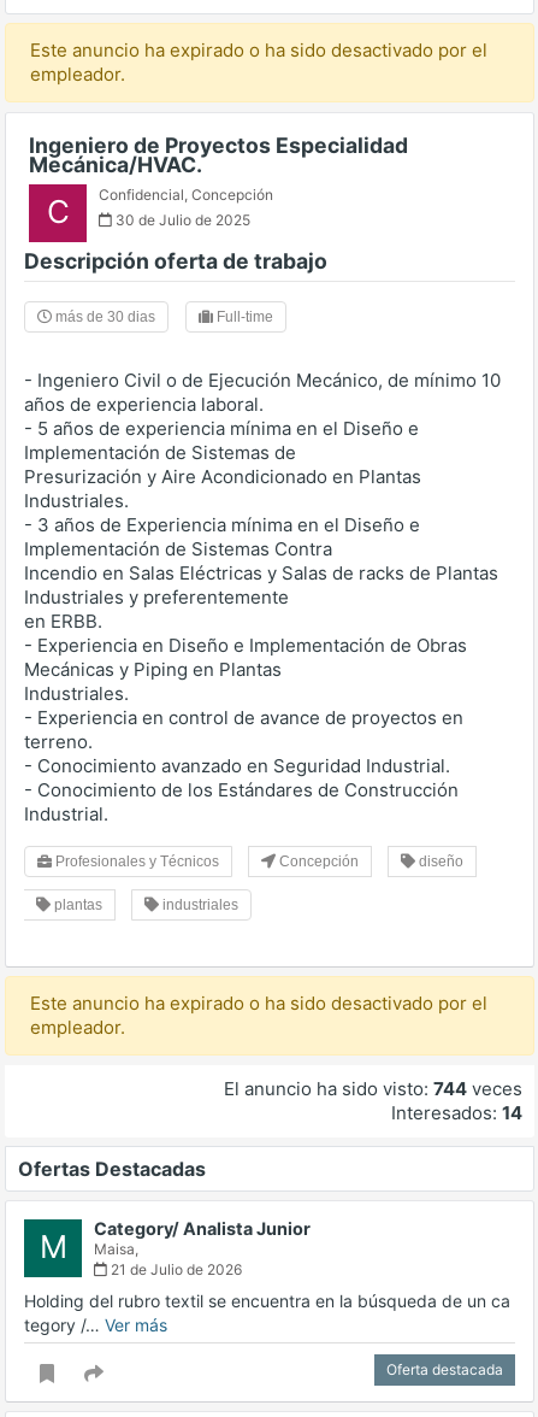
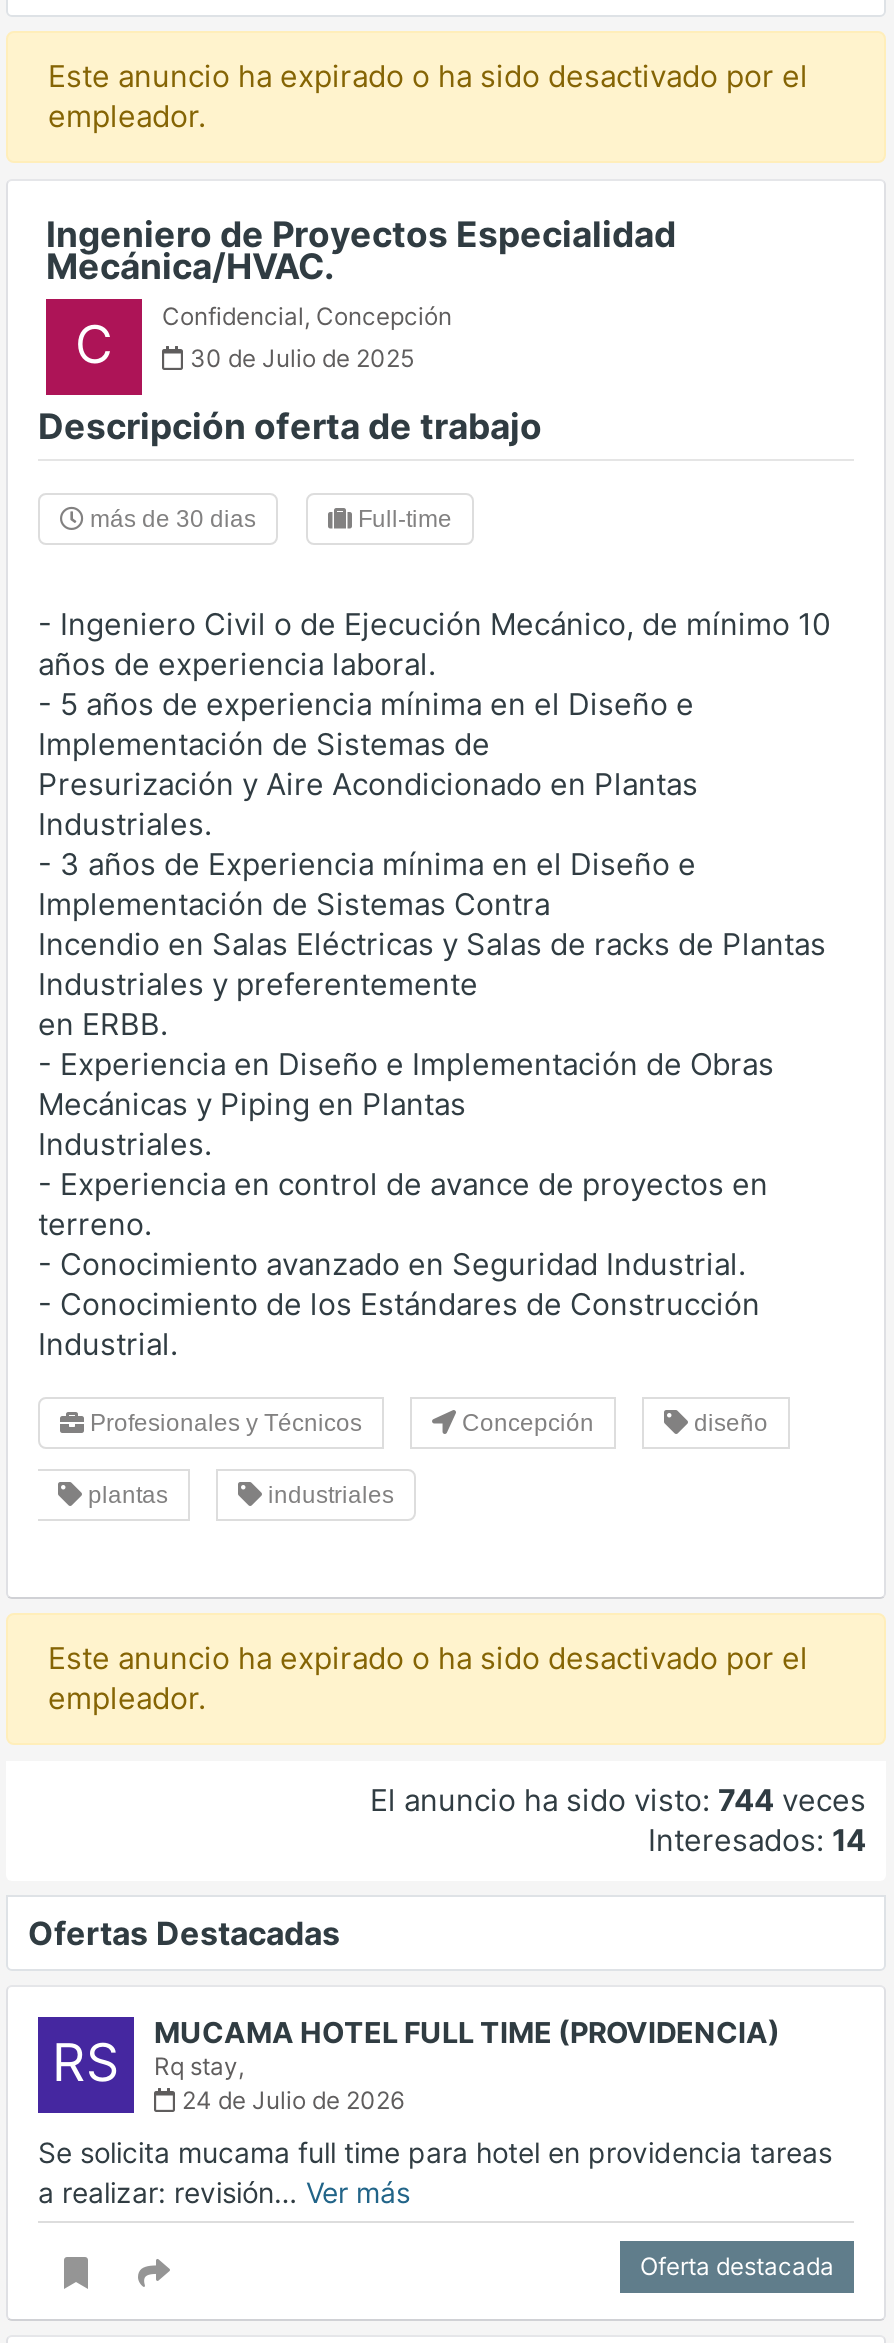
[39,1218,311,1278] M | Category/ Analista Junior | Maisa, | 21 de Julio de 2026 -> [52,2015,780,2115] RS | MUCAMA HOTEL FULL TIME (PROVIDENCIA) | Rq stay, | 24 de Julio de 2026
[24,1290,510,1335] Holding del rubro textil se encuentra en la búsqueda de un ca | tegory /… Ver más -> [38,2135,832,2209] Se solicita mucama full time para hotel en providencia tareas | a realizar: revisión… Ver más

